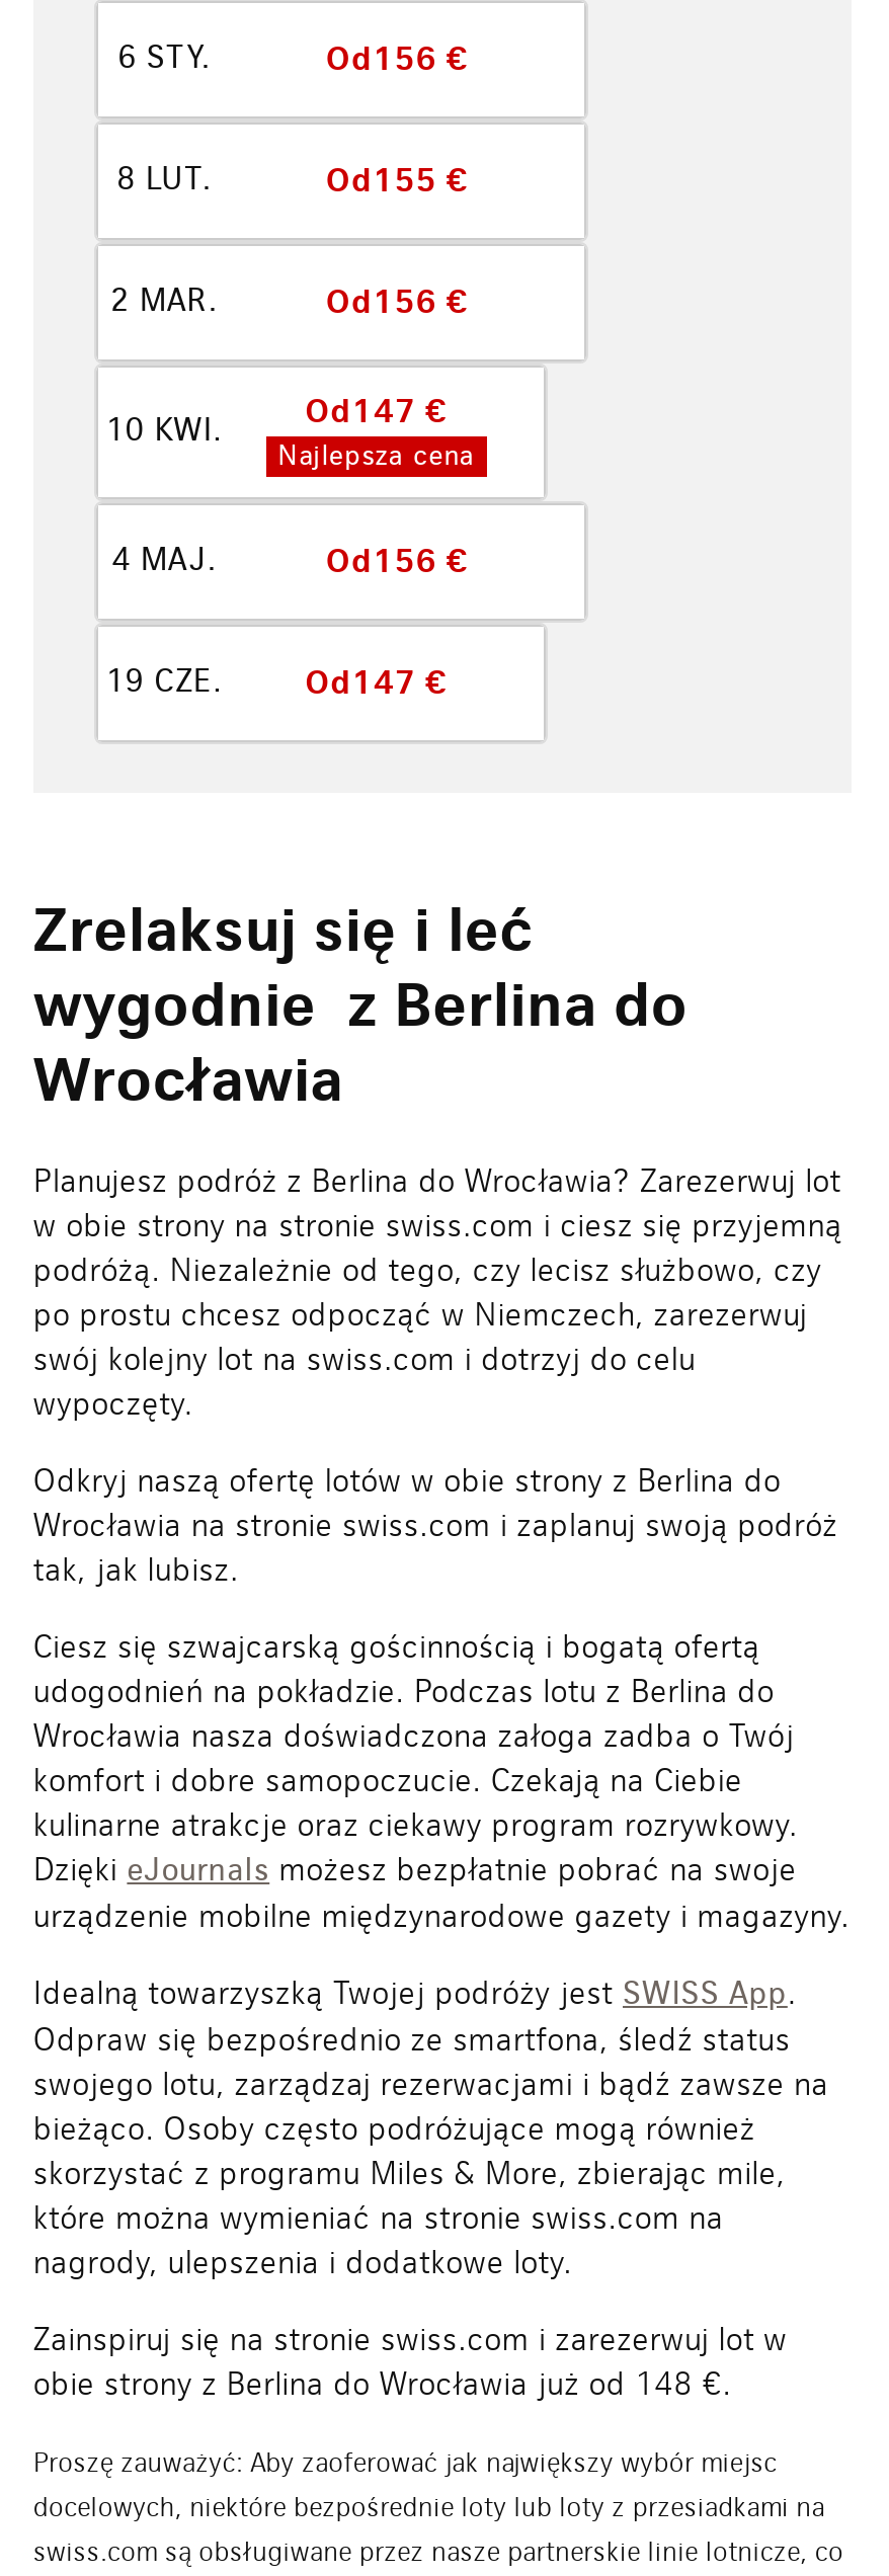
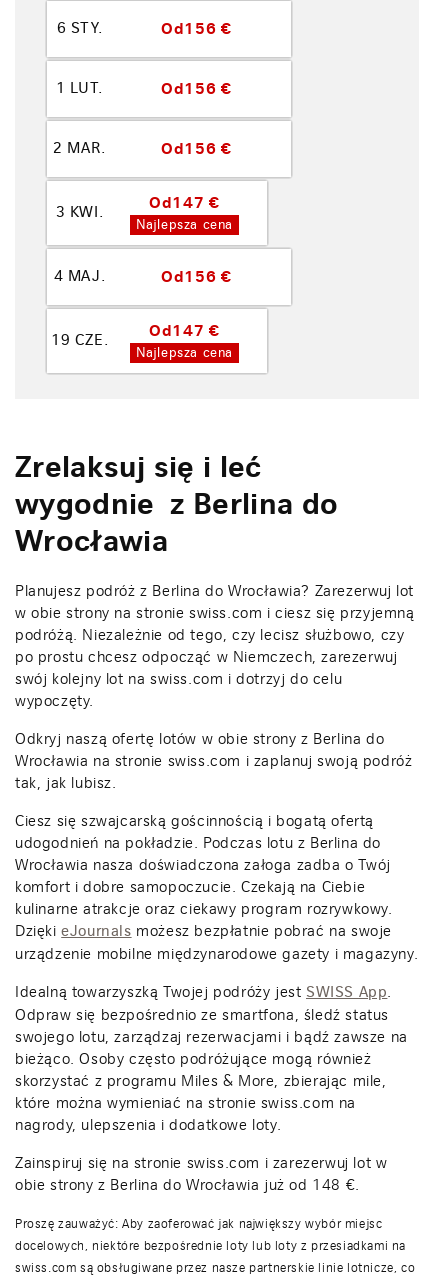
[117,162,211,199] 8 LUT. -> [56,80,103,98] 1 LUT.
[326,158,468,201] Od 155 € -> [161,78,231,99] Od 156 €
[106,413,222,450] 10 KWI. -> [56,204,103,222] 3 KWI.
none -> [136,346,233,361] Najlepsza cena

